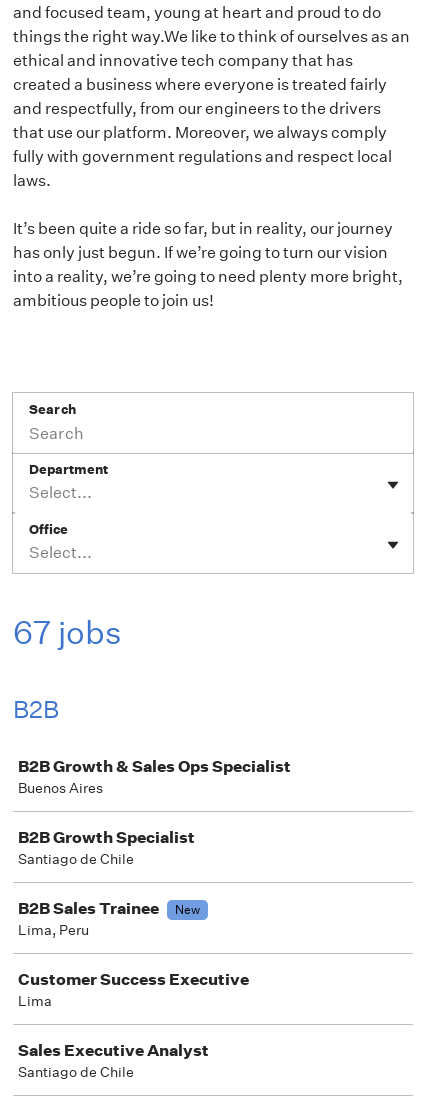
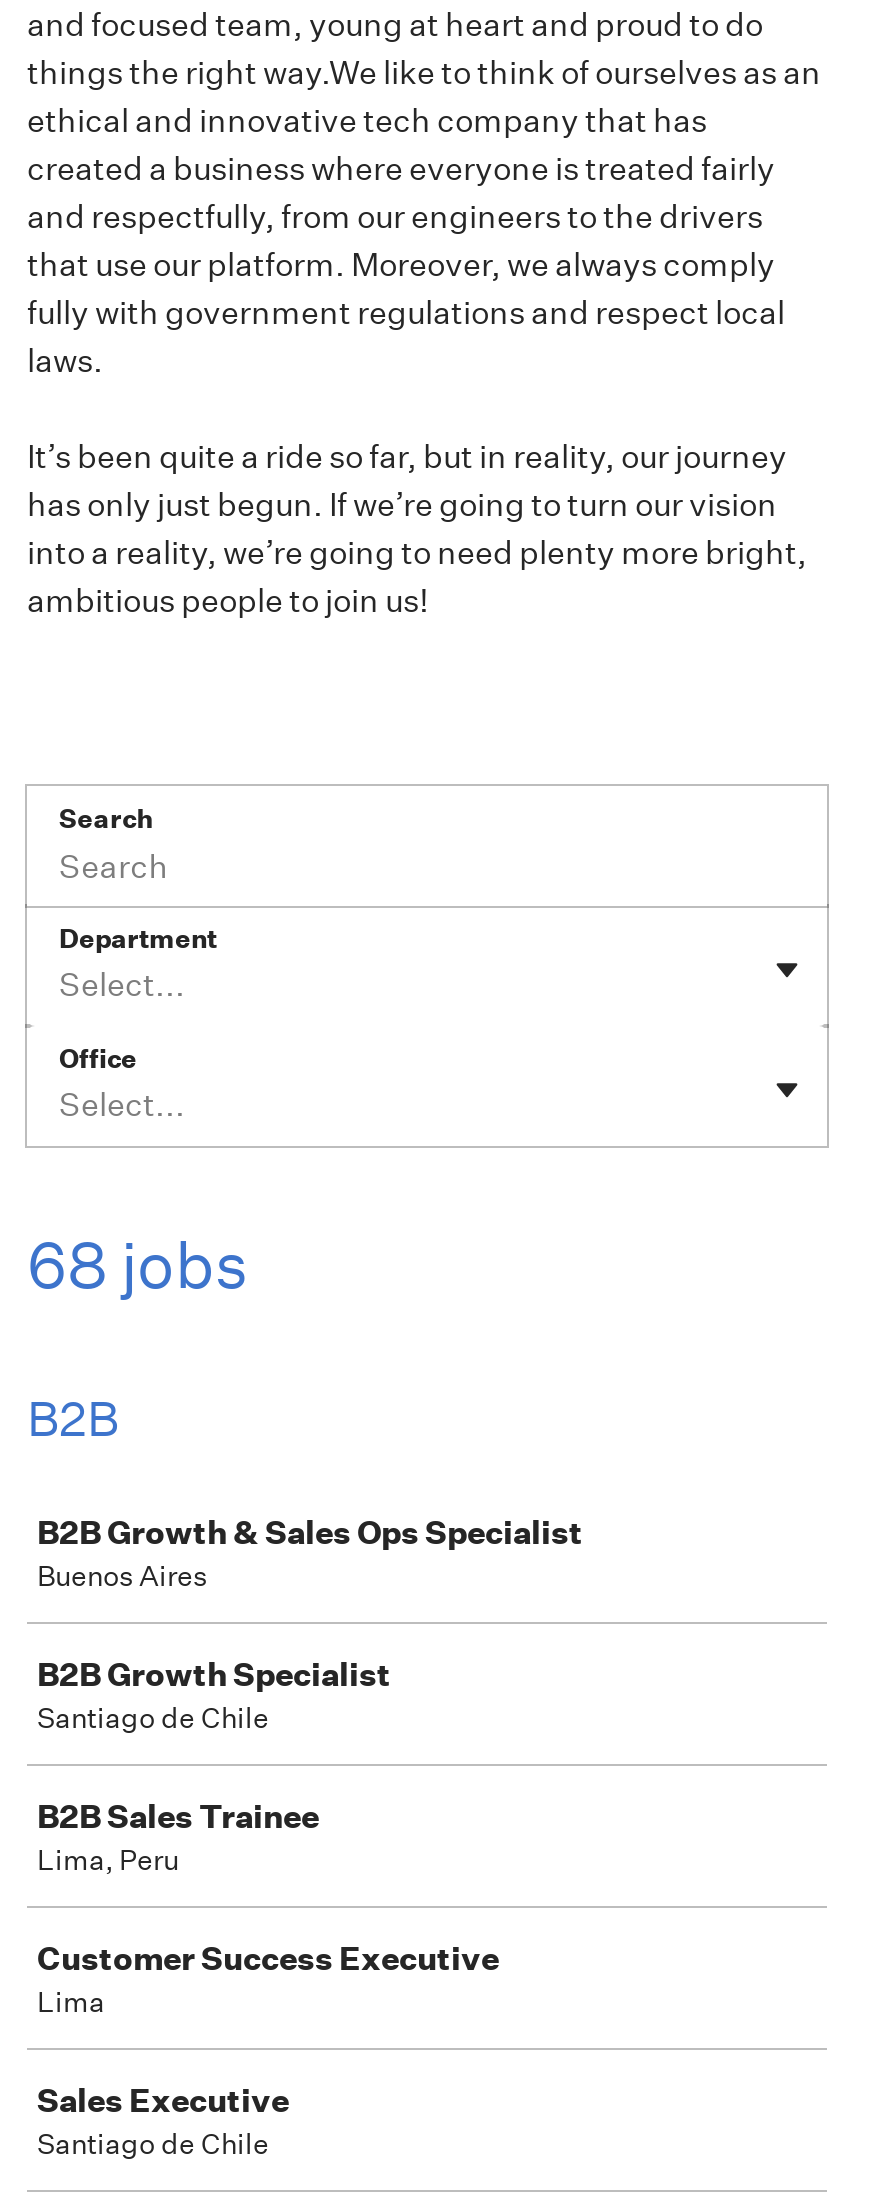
[13,613,122,652] 67 jobs -> [27,1226,249,1304] 68 jobs
[175,901,200,918] New -> none
[18,1040,209,1060] Sales Executive Analyst -> [37,2080,289,2120] Sales Executive

